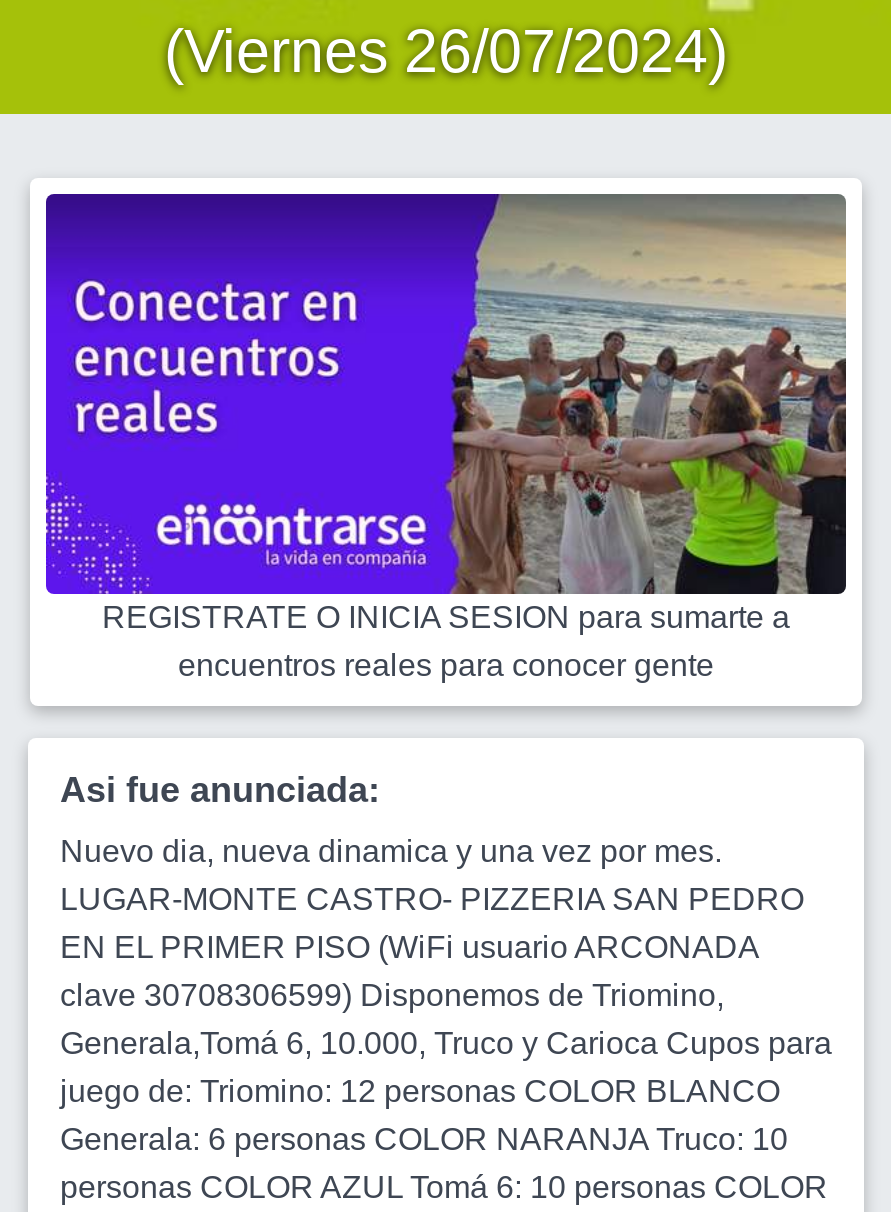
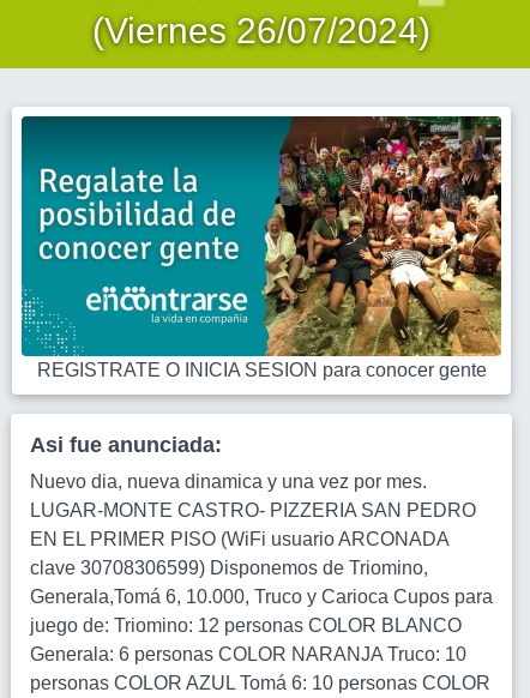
[44,194,848,682] [image] | REGISTRATE O INICIA SESION para sumarte a | encuentros reales para conocer gente -> [20,115,502,380] [image] | REGISTRATE O INICIA SESION para conocer gente

